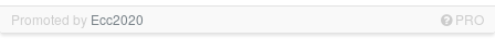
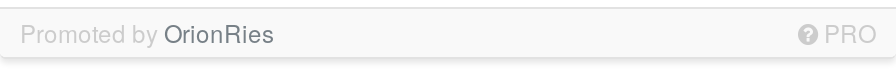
[11,10,144,28] Promoted by Ecc2020 -> [20,15,274,49] Promoted by OrionRies

